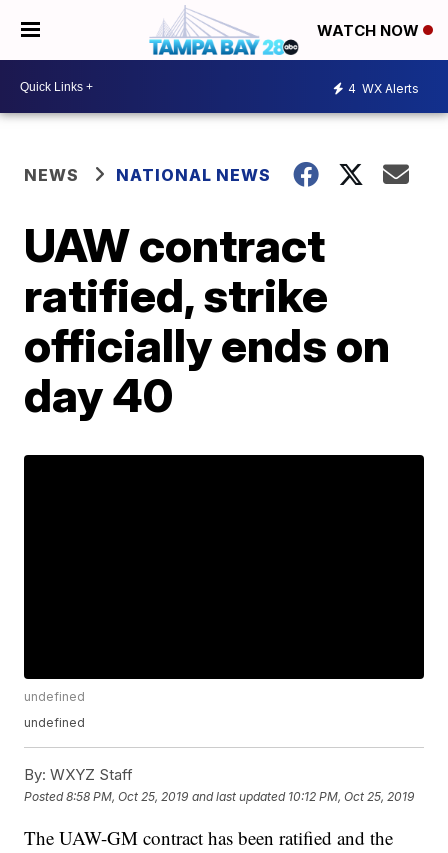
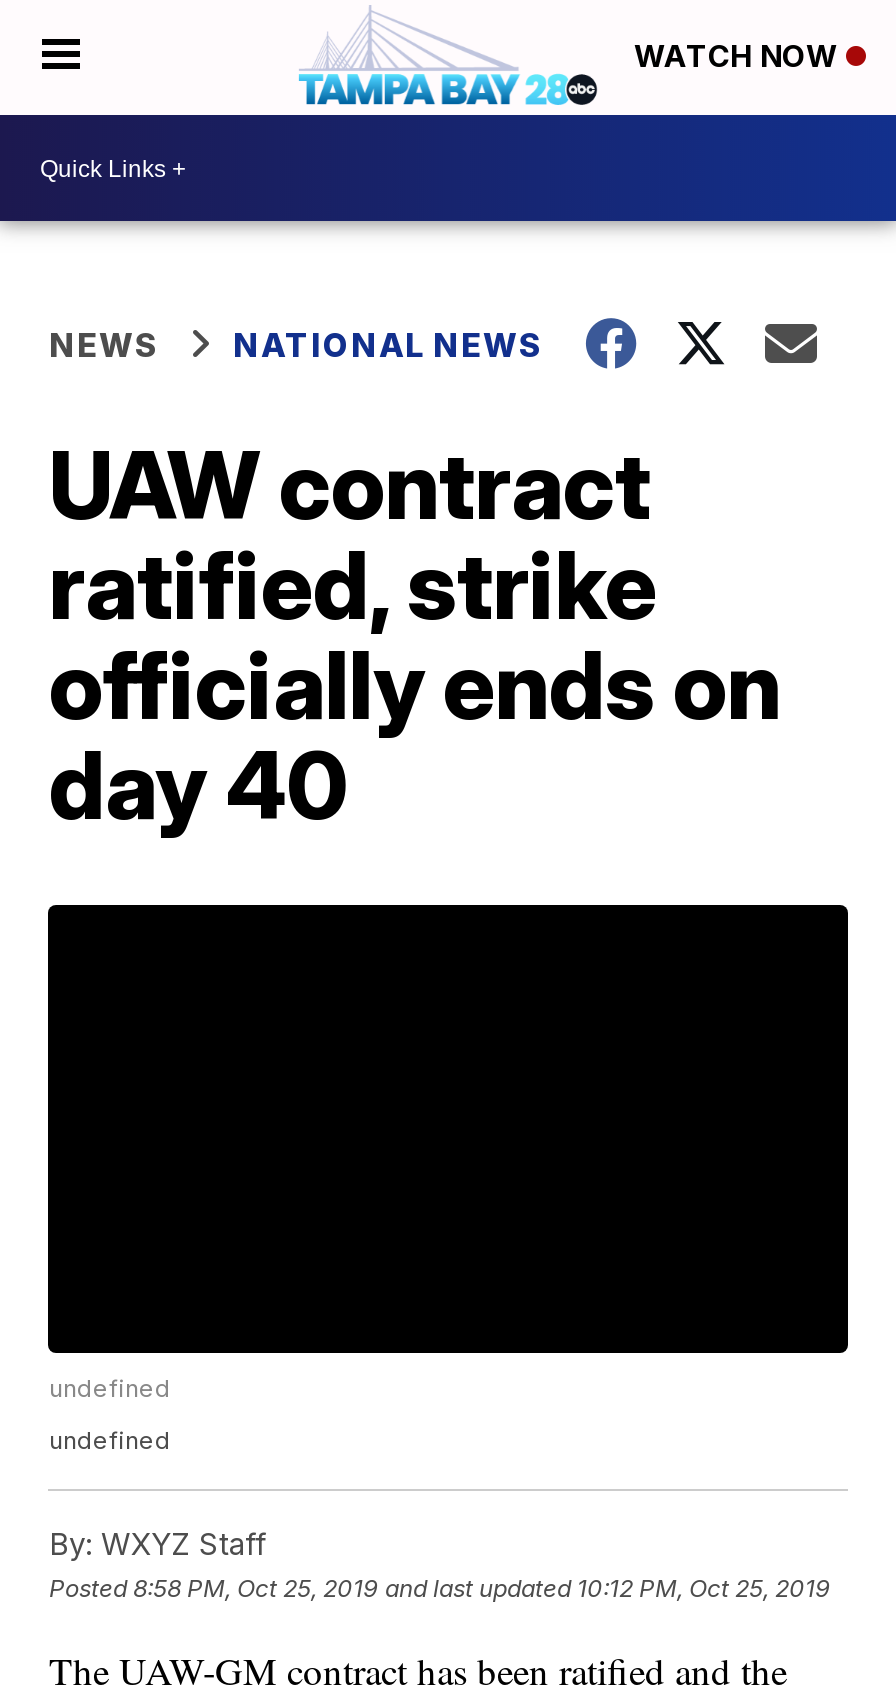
[348,80,419,95] 4 WX Alerts -> none

